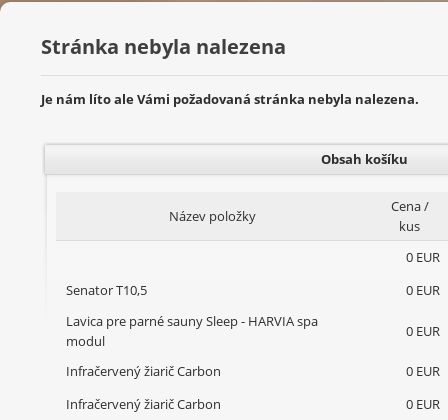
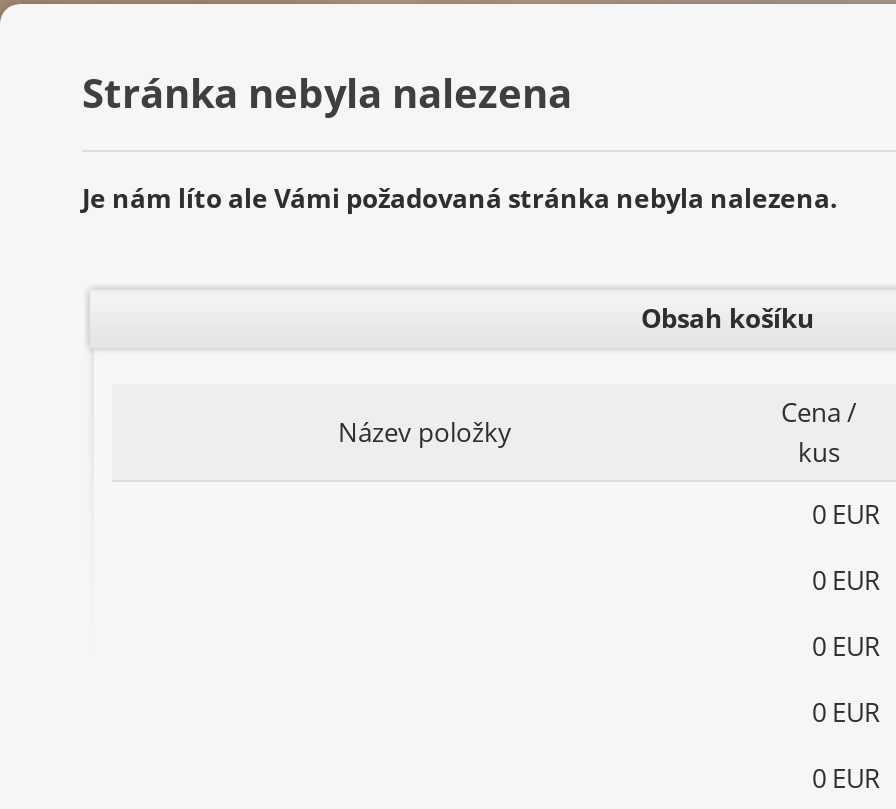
[66,281,147,299] Senator T10,5 -> none
[66,312,318,350] Lavica pre parné sauny Sleep - HARVIA spa | modul -> none
[66,362,221,380] Infračervený žiarič Carbon -> none
[66,395,221,413] Infračervený žiarič Carbon -> none

